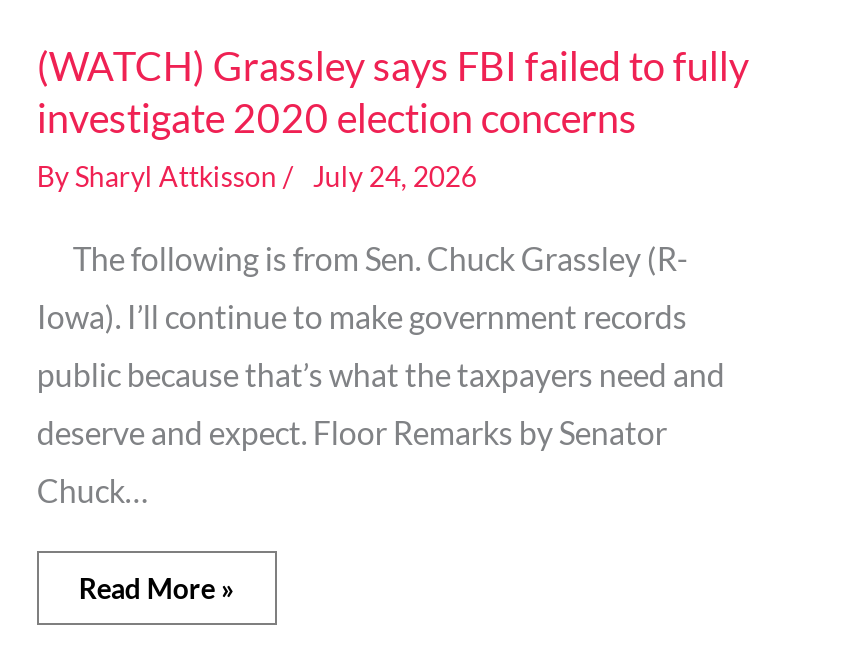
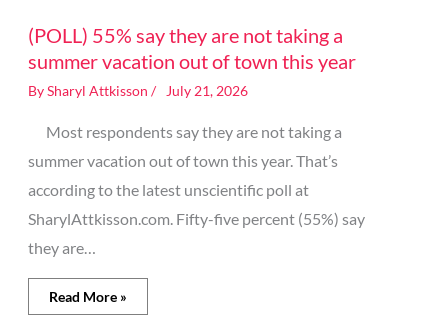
[37,41,749,193] (WATCH) Grassley says FBI failed to fully | investigate 2020 election concerns | By Sharyl Attkisson / July 24, 2026 -> [28,23,356,99] (POLL) 55% say they are not taking a | summer vacation out of town this year | By Sharyl Attkisson / July 21, 2026
[37,239,689,277] The following is from Sen. Chuck Grassley (R- -> [28,122,342,141] Most respondents say they are not taking a
[37,297,687,335] Iowa). I’ll continue to make government records -> [28,151,338,170] summer vacation out of town this year. That’s
[37,355,725,393] public because that’s what the taxpayers need and -> [28,180,309,199] according to the latest unscientific poll at
[37,413,667,451] deserve and expect. Floor Remarks by Senator -> [28,209,365,228] SharylAttkisson.com. Fifty-five percent (55%) say
[37,471,149,509] Chuck… -> [28,238,96,257] they are…

